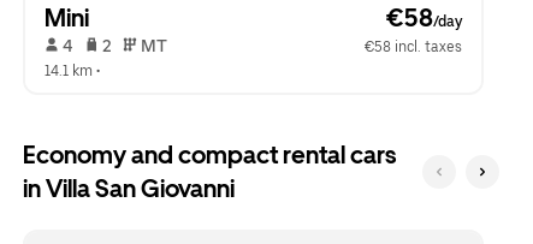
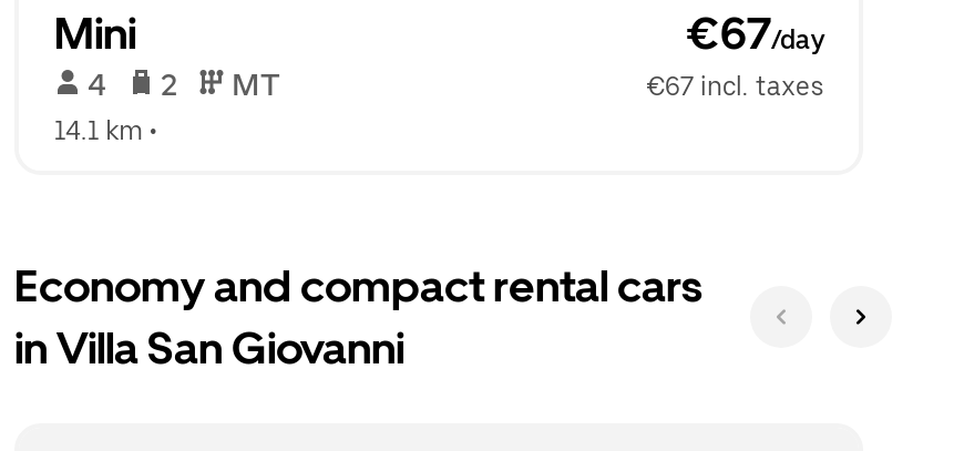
[387,4,462,32] €58/day -> [687,7,824,60] €67/day
[365,38,462,55] €58 incl. taxes -> [647,71,824,102] €67 incl. taxes

